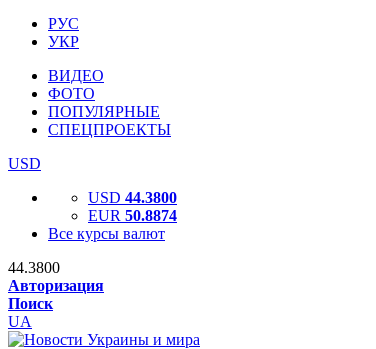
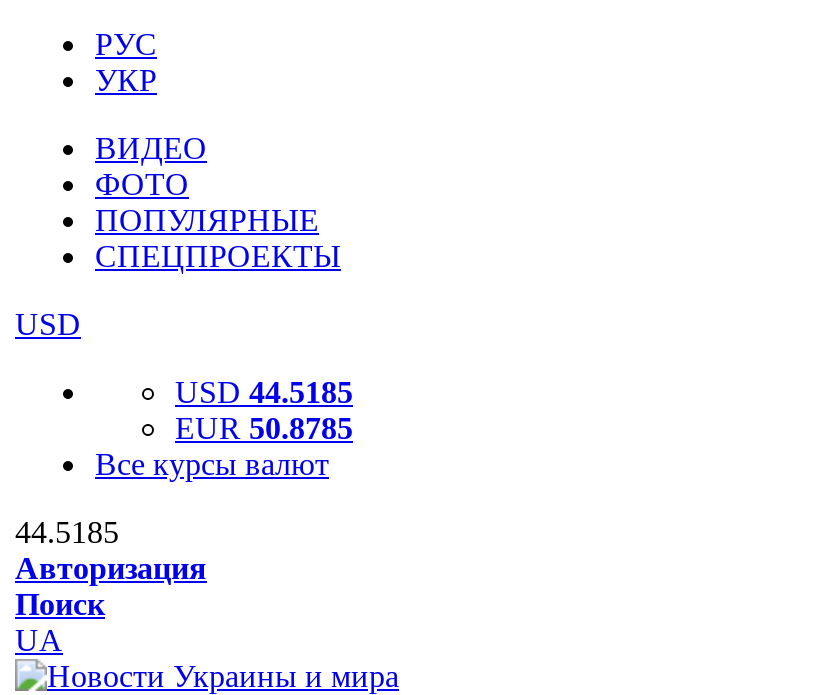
[88,189,177,206] USD 44.3800 -> [175,375,353,409] USD 44.5185
[88,207,177,224] EUR 50.8874 -> [175,411,353,445] EUR 50.8785
[8,259,60,276] 44.3800 -> [15,515,119,549] 44.5185

